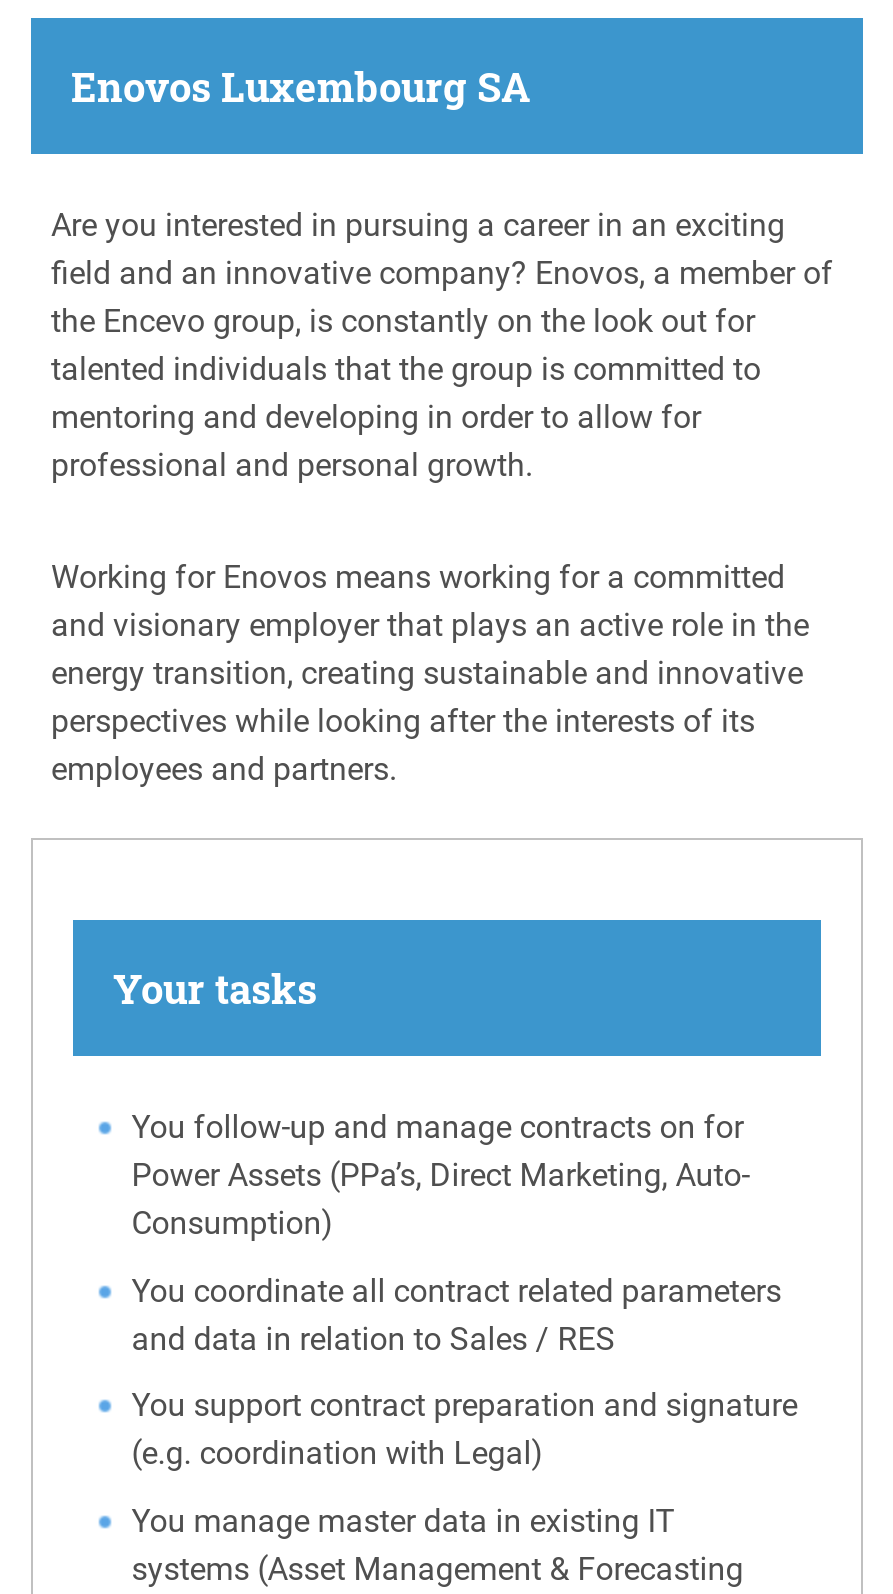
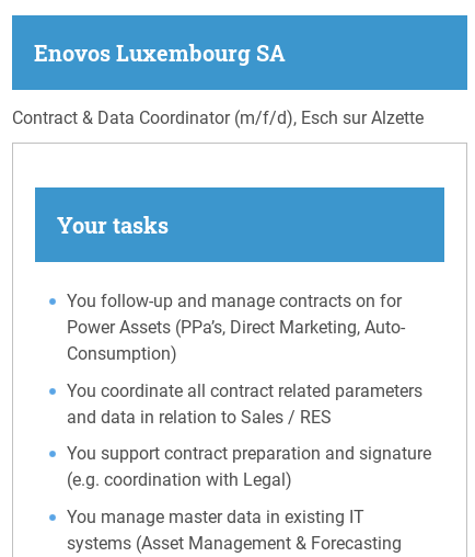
[51,207,833,789] Are you interested in pursuing a career in an exciting | field and an innovative company? Enovos, a member of | the Encevo group, is constantly on the look out for | talented individuals that the group is committed to | mentoring and developing in order to allow for | professional and personal growth. | Working for Enovos means working for a committed | and visionary employer that plays an active role in the | energy transition, creating sustainable and innovative | perspectives while looking after the interests of its | employees and partners. -> [12,108,424,129] Contract & Data Coordinator (m/f/d), Esch sur Alzette

